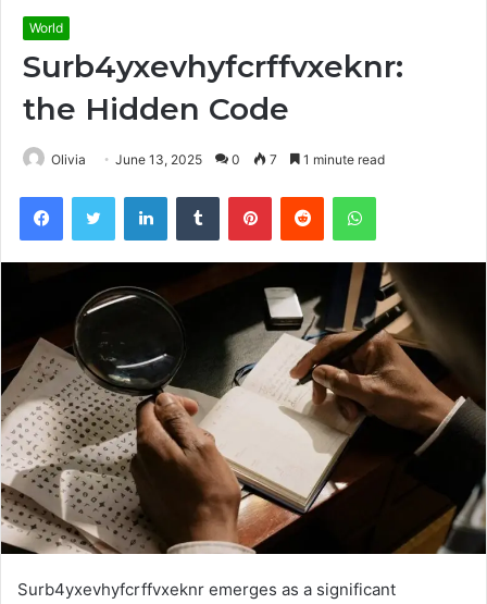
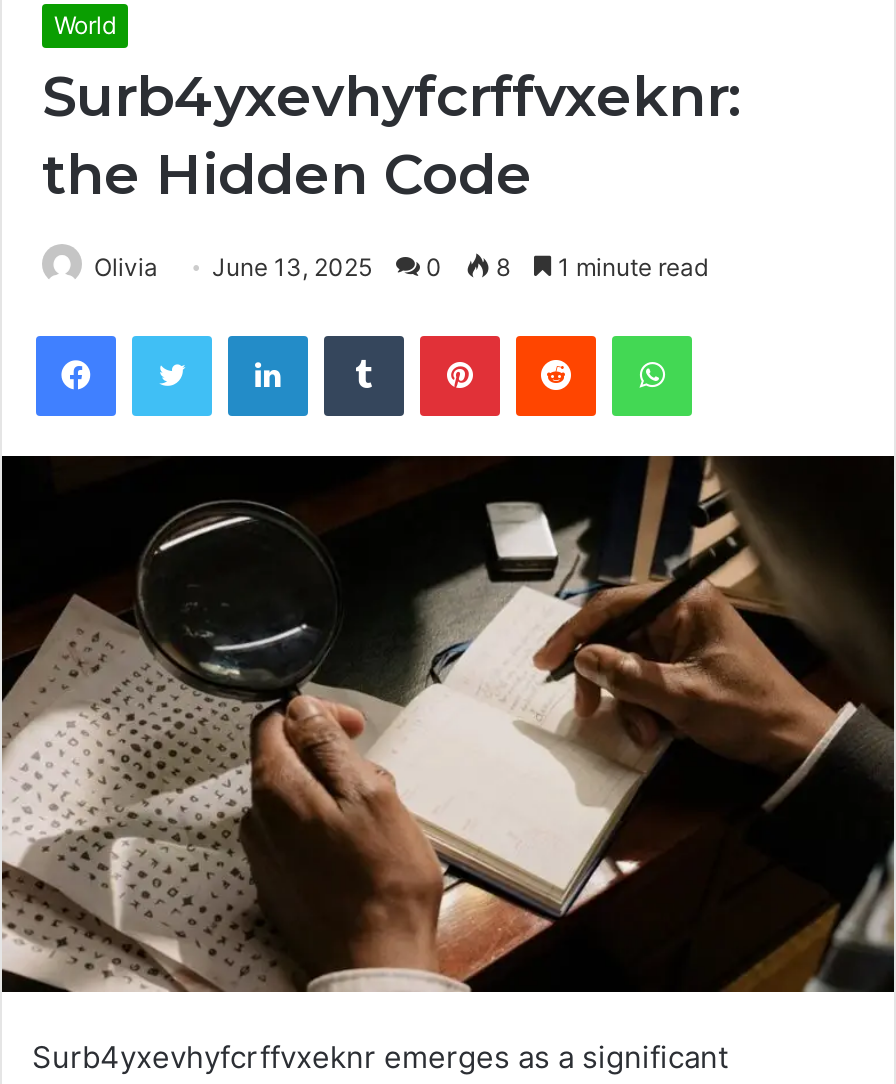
[51,151,385,167] Olivia June 13, 2025 0 7 1 minute read -> [94,251,708,281] Olivia June 13, 2025 0 8 1 minute read

